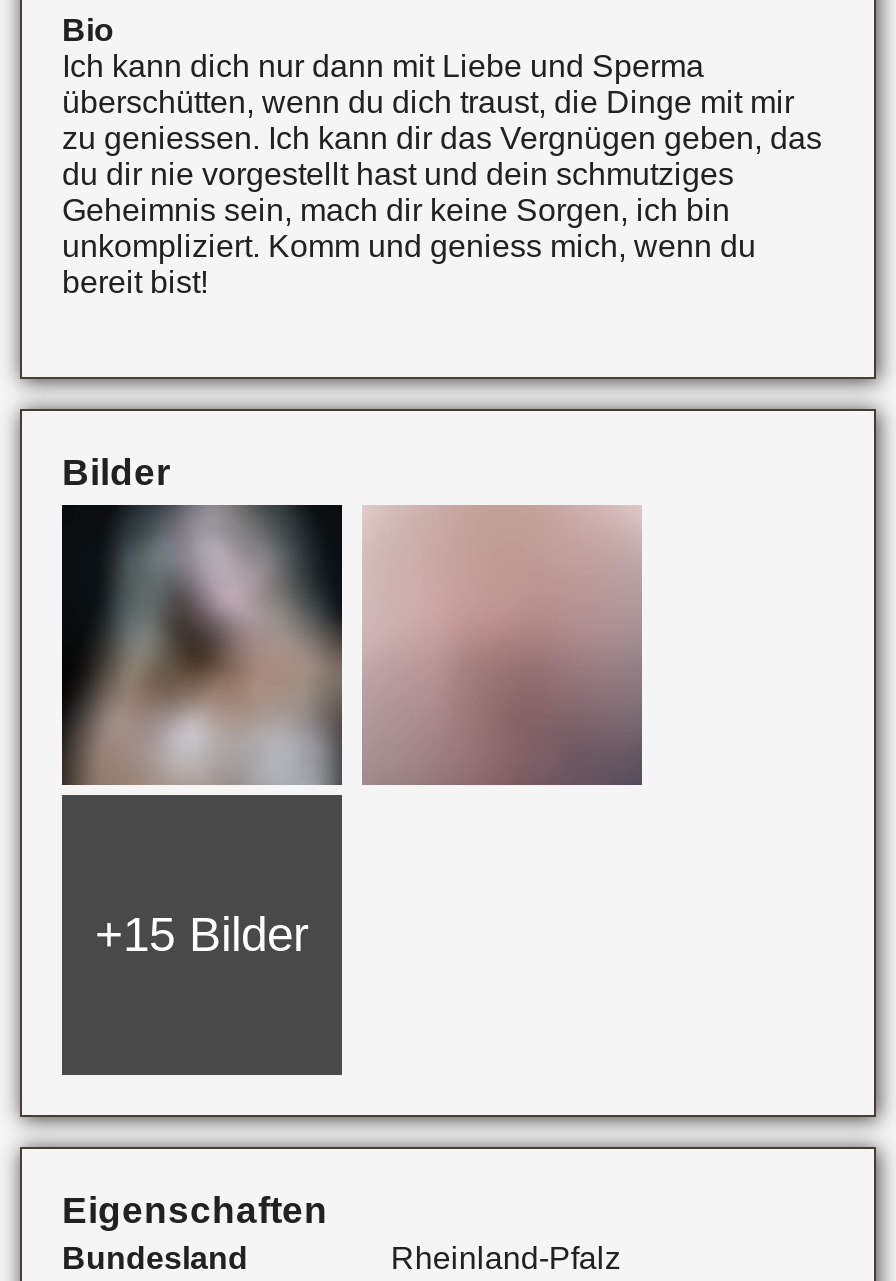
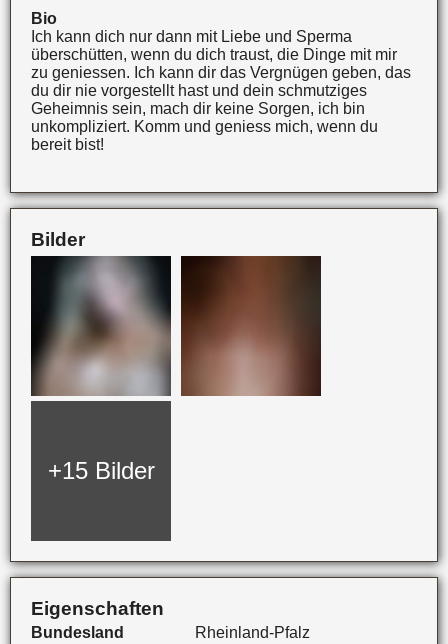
[362,505,644,785] [image] -> [180,255,322,396] [image]

